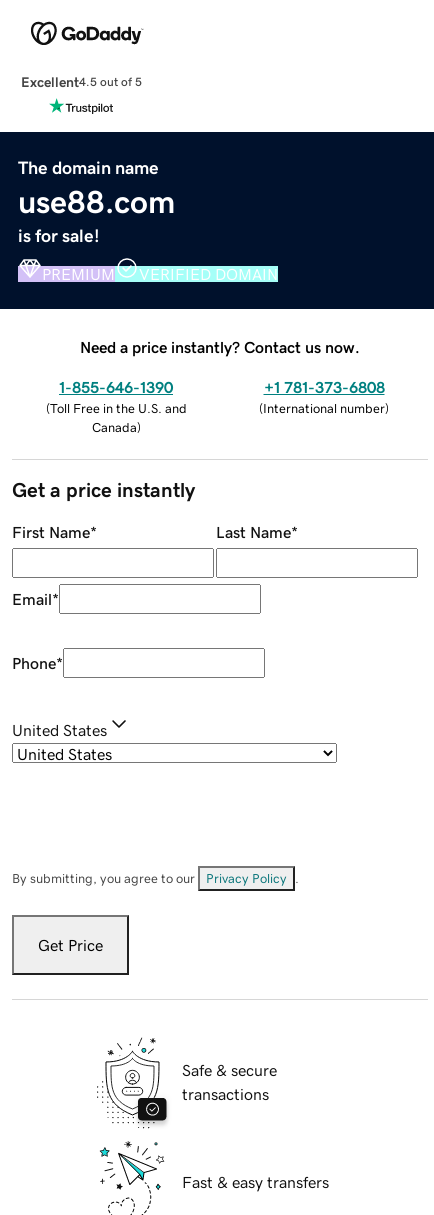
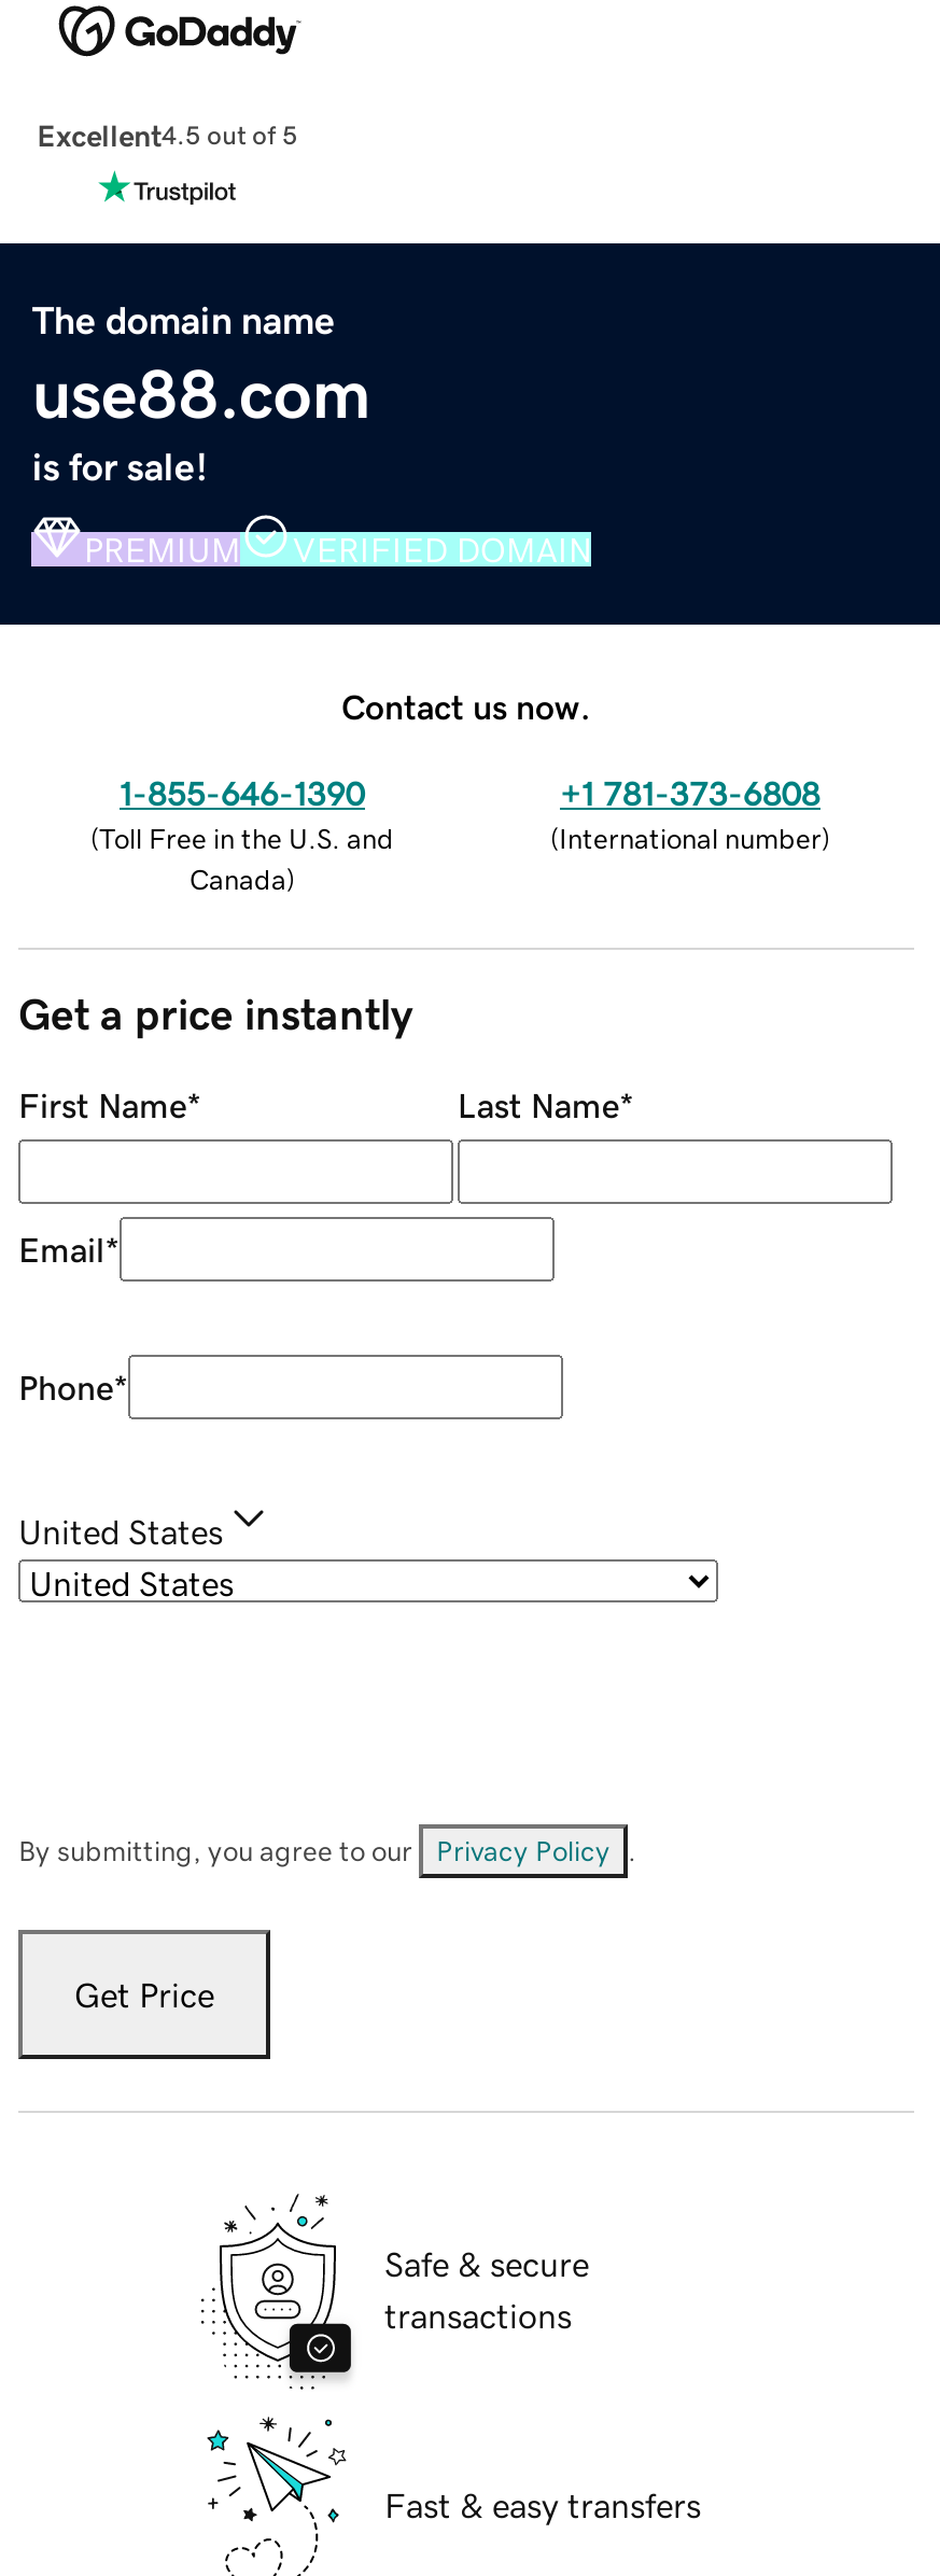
[80,339,360,355] Need a price instantly? Contact us now. -> [341,688,591,723] Contact us now.

